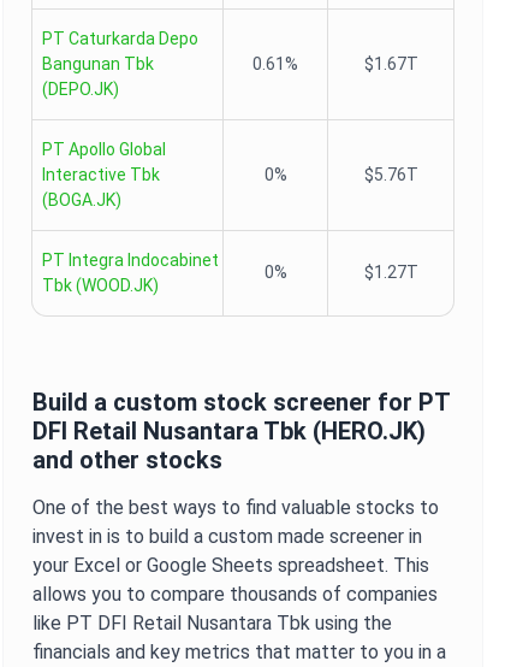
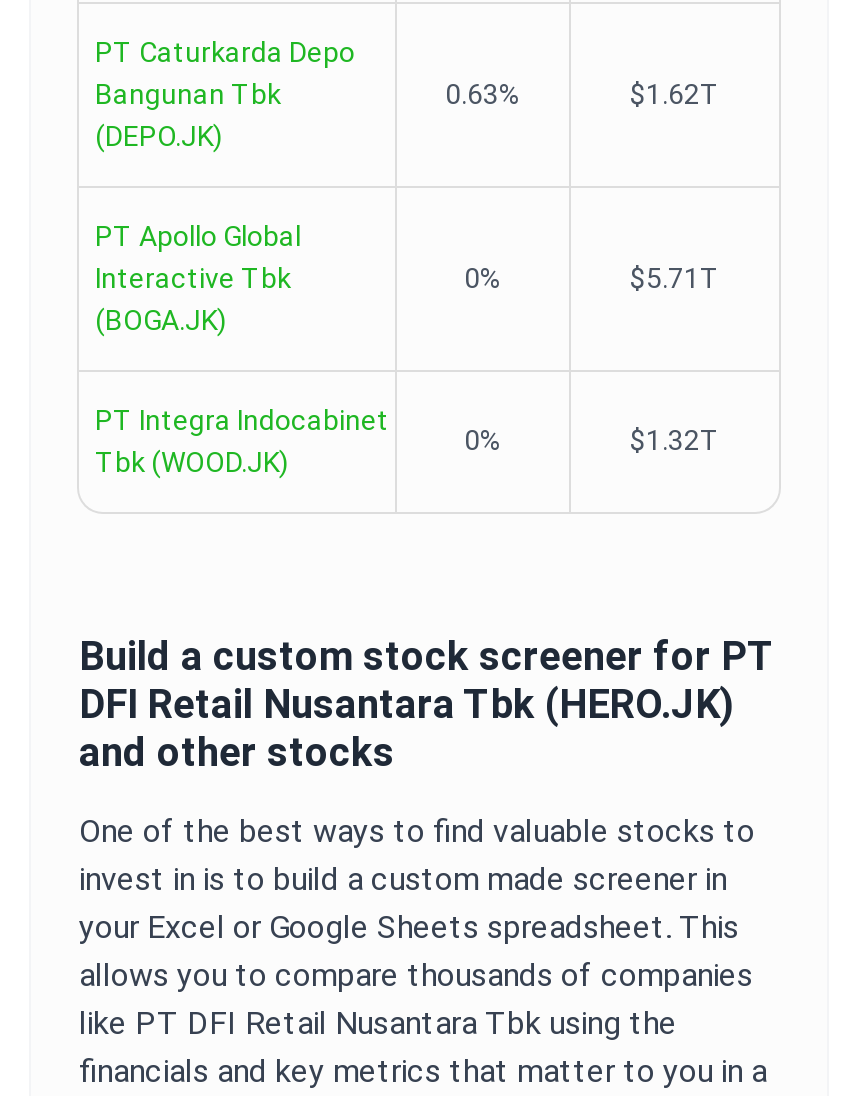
[252,54,418,73] 0.61% | $1.67T -> [445,78,720,110] 0.63% | $1.62T
[364,165,418,184] $5.76T -> [630,262,720,294] $5.71T
[364,262,418,282] $1.27T -> [630,424,720,456] $1.32T

